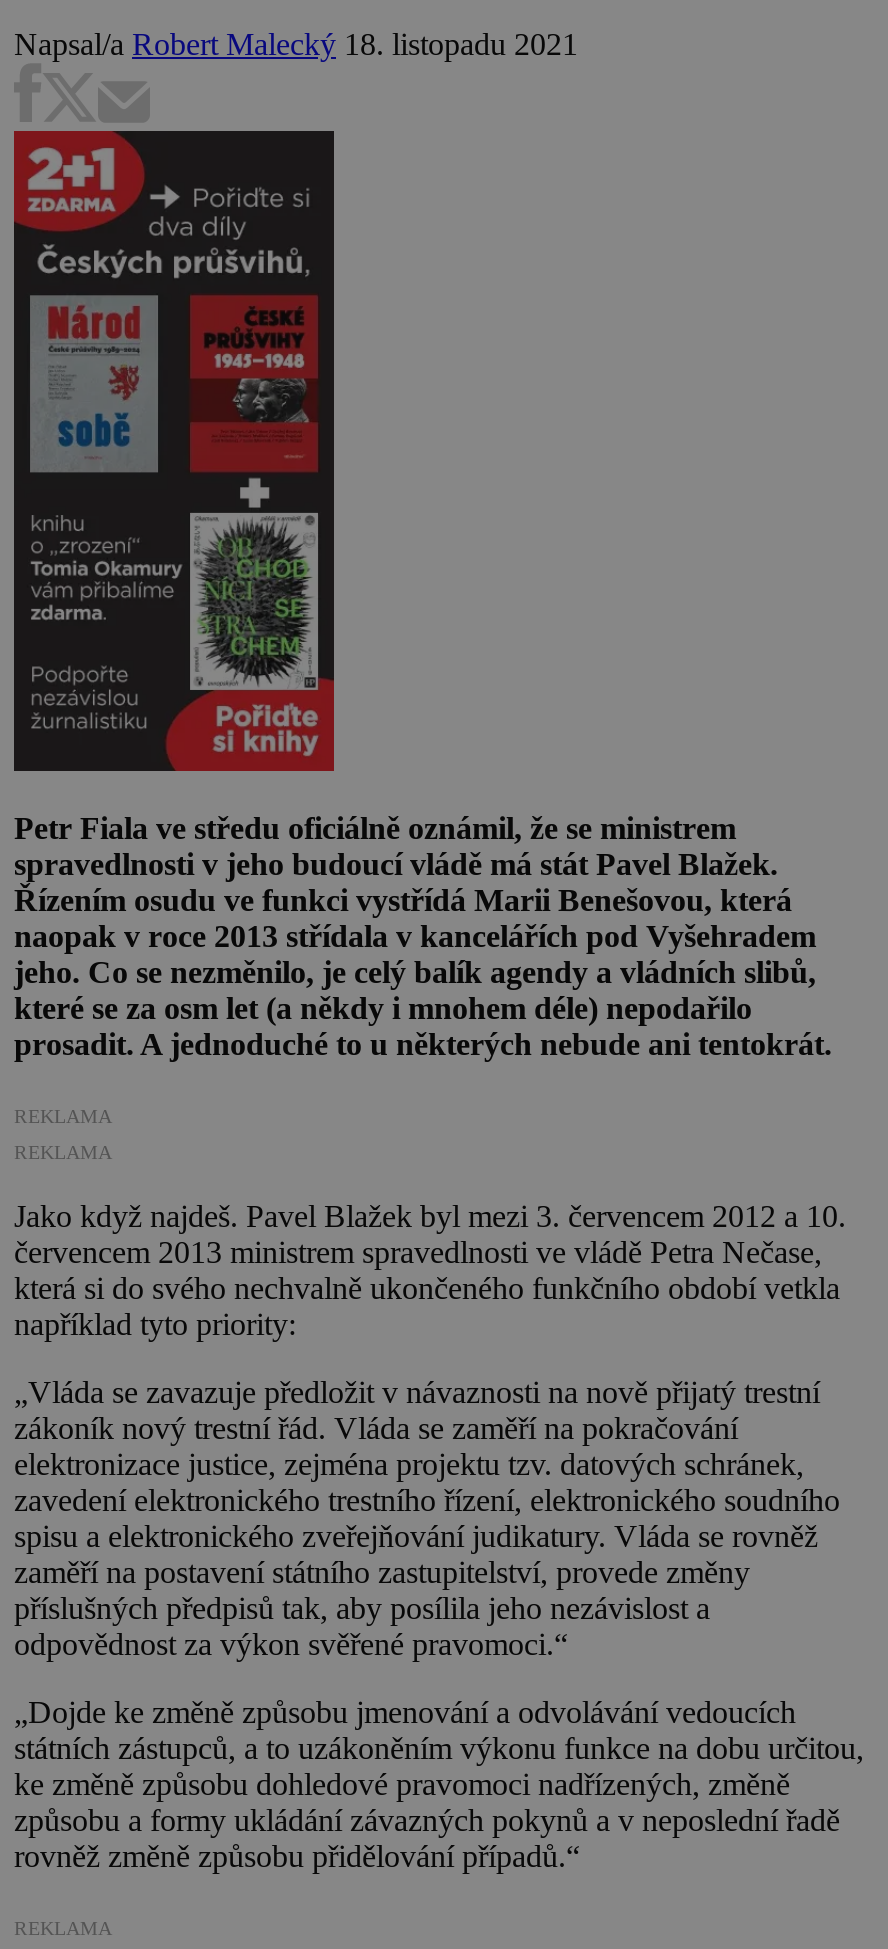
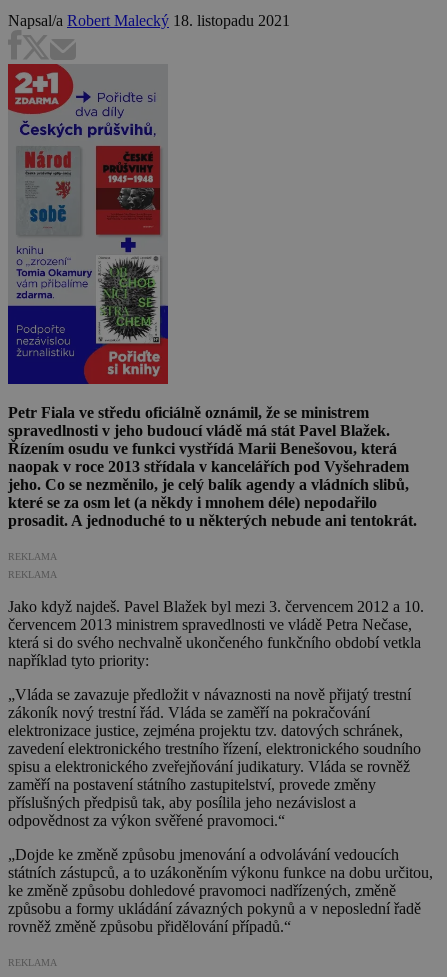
[12,129,336,773] [image] -> [7,64,169,385] [image]

